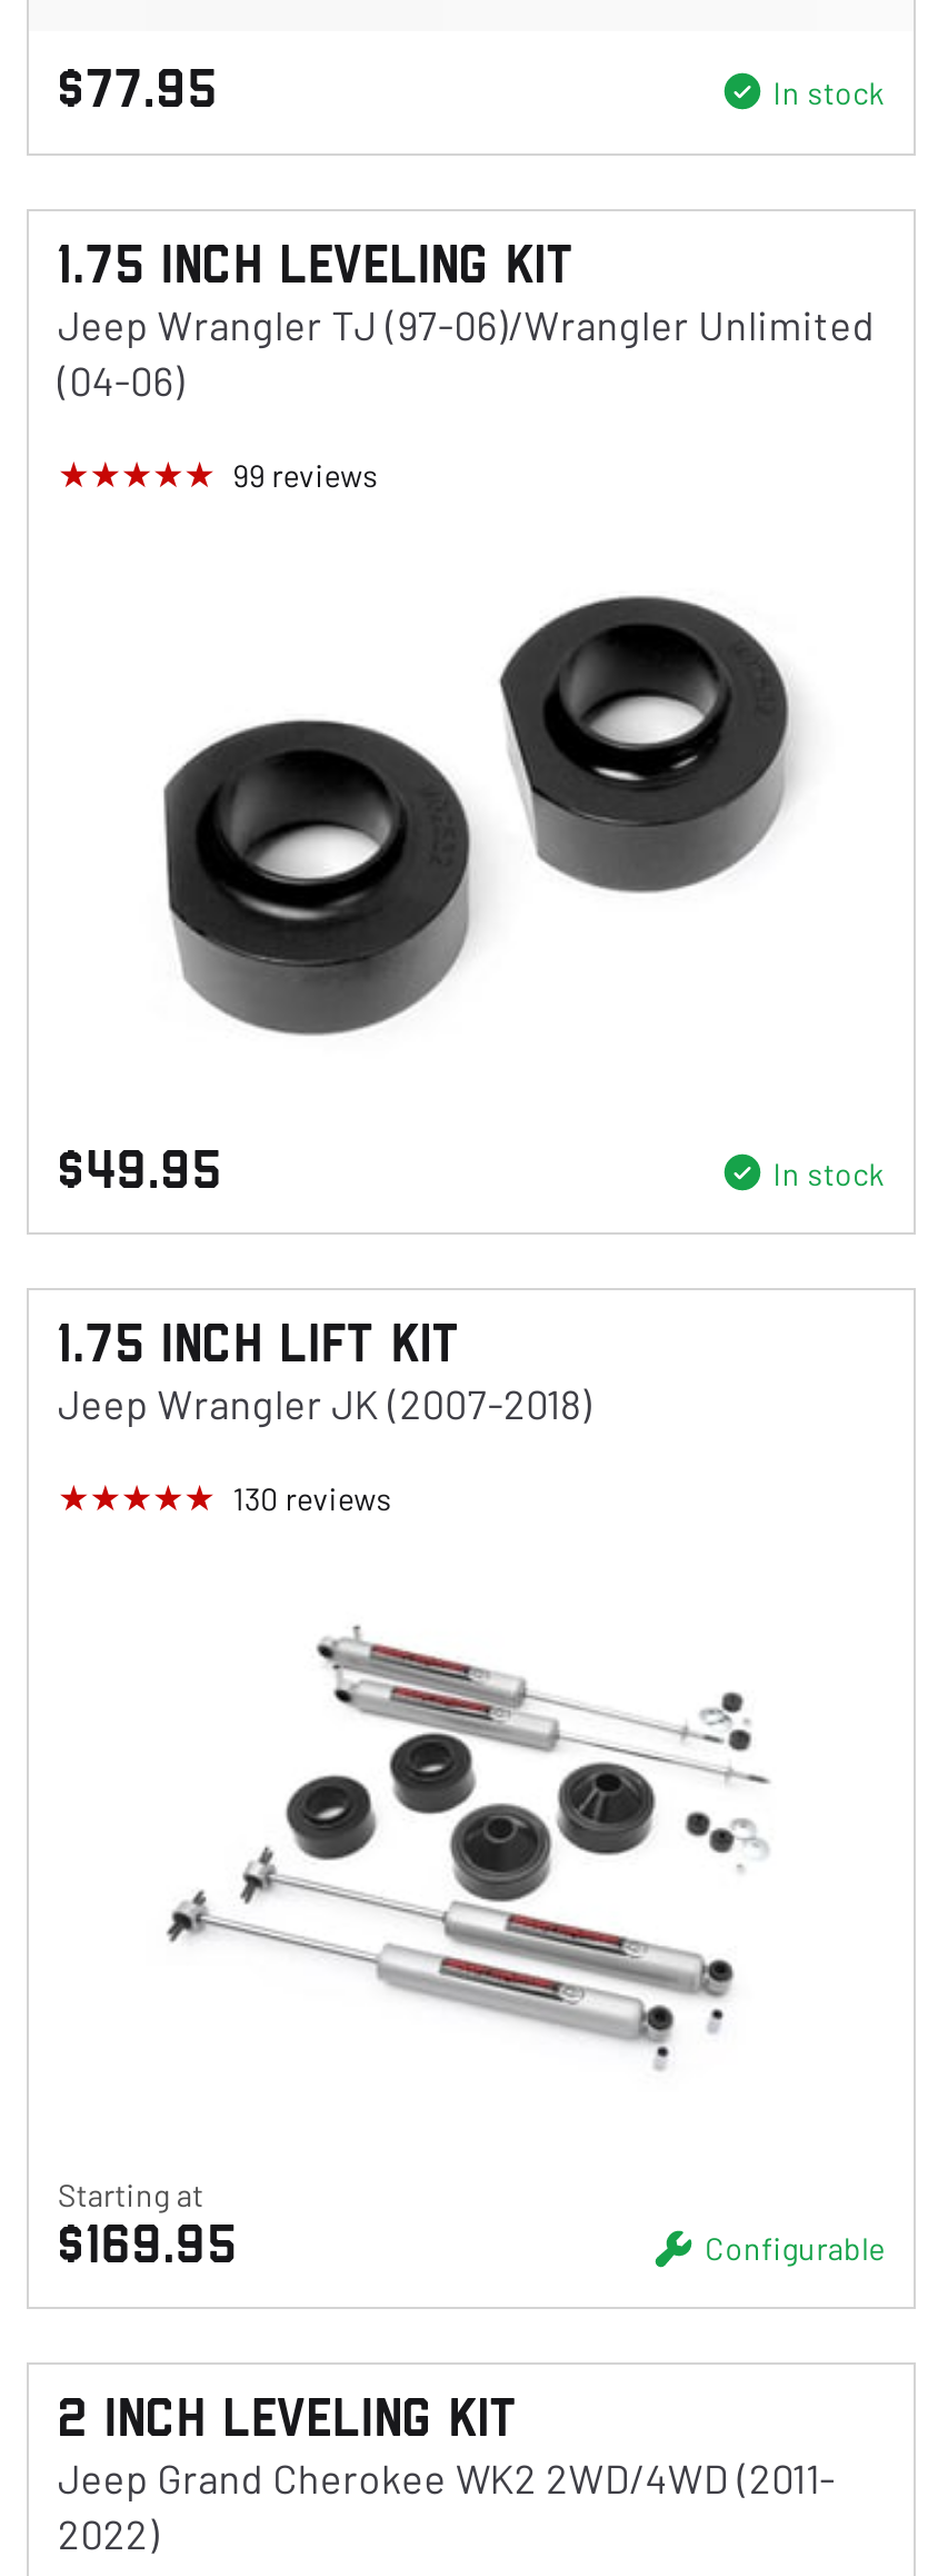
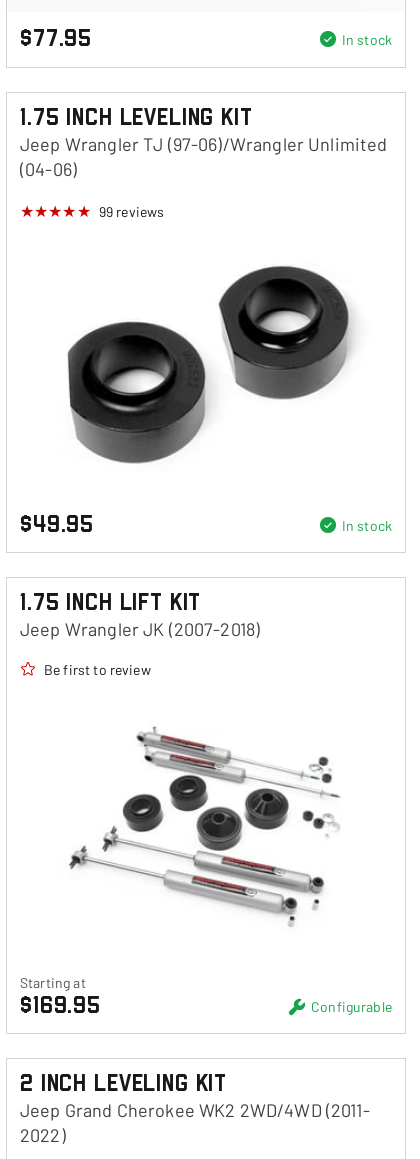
[233,1479,392,1517] 130 reviews -> [44,661,151,678] Be first to review

